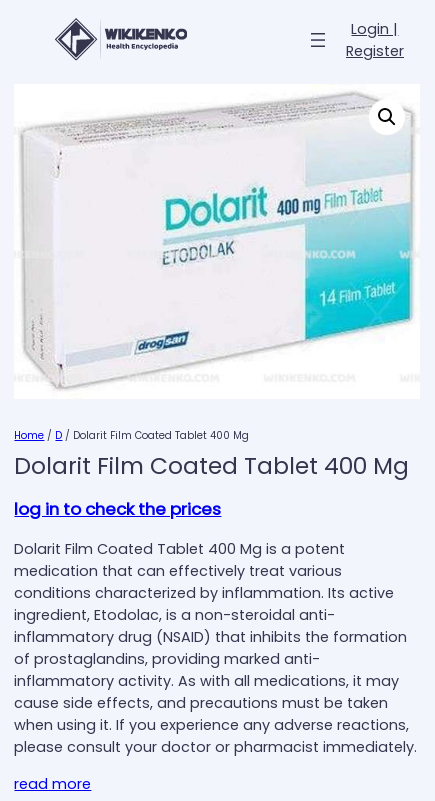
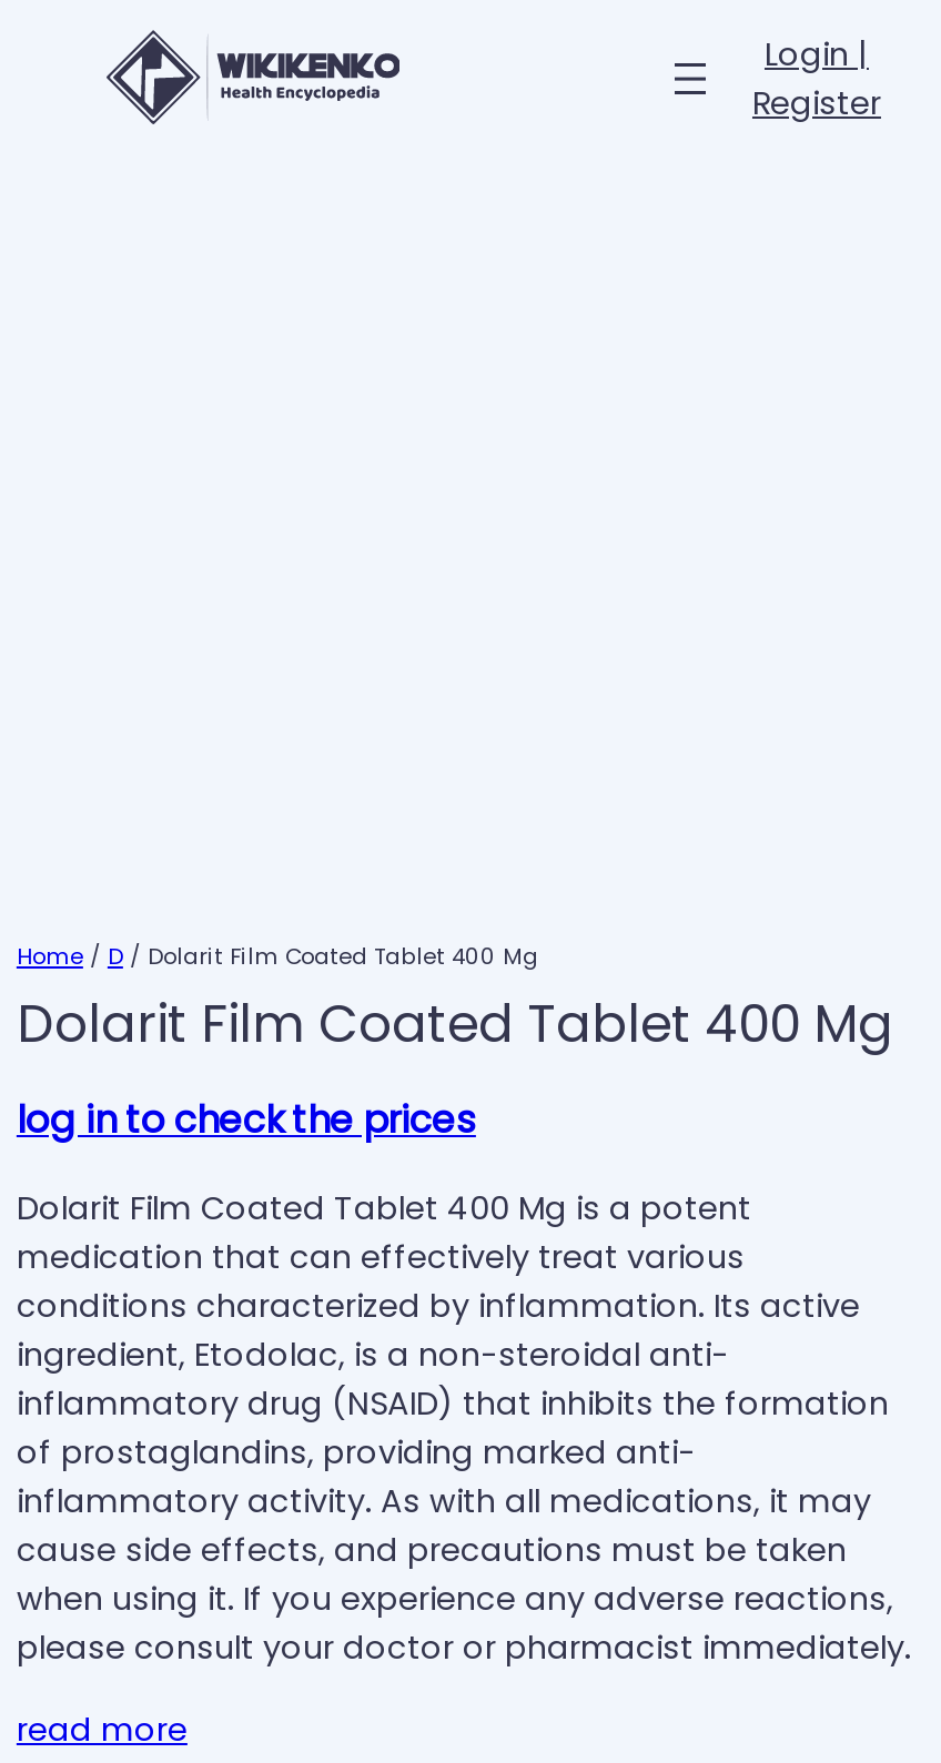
[20,92,415,390] [image] -> none

